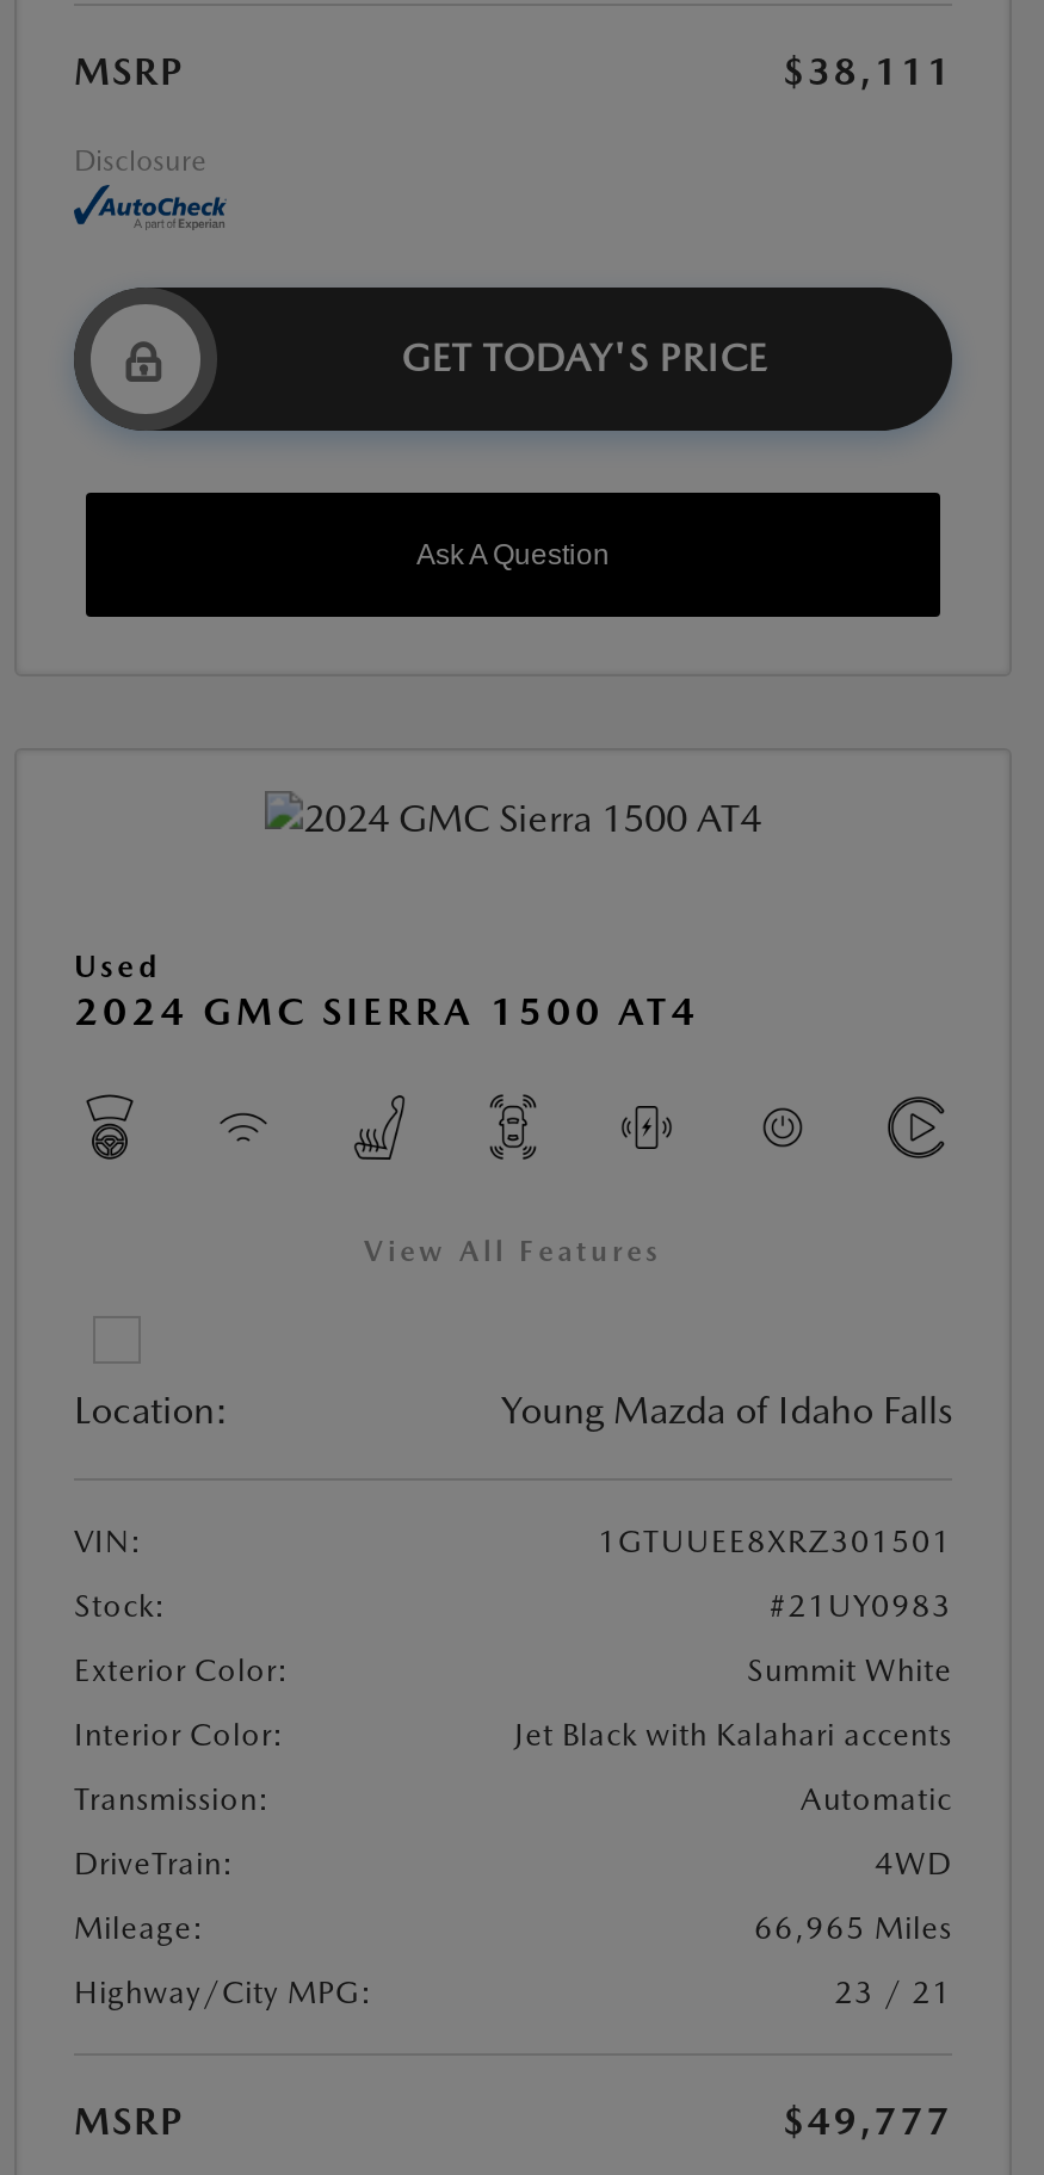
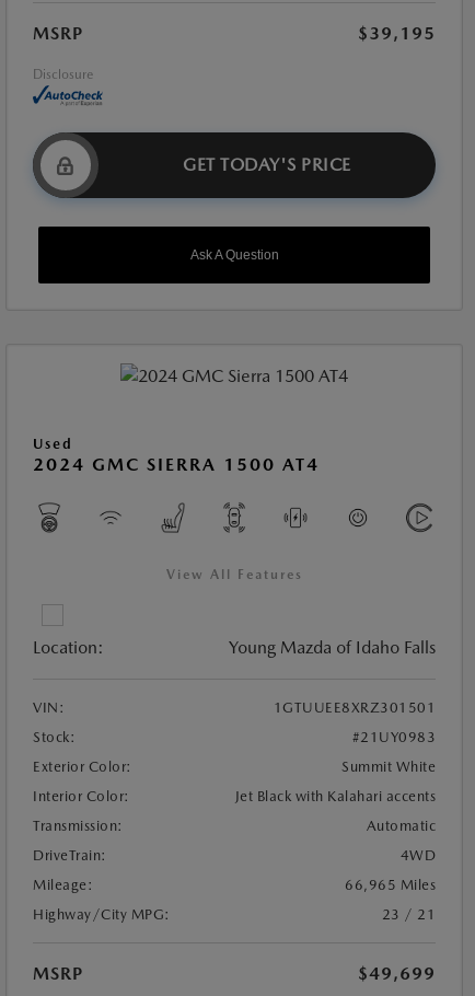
[783,48,952,94] $38,111 -> [358,23,436,44] $39,195
[783,2099,952,2144] $49,777 -> [358,963,436,984] $49,699

